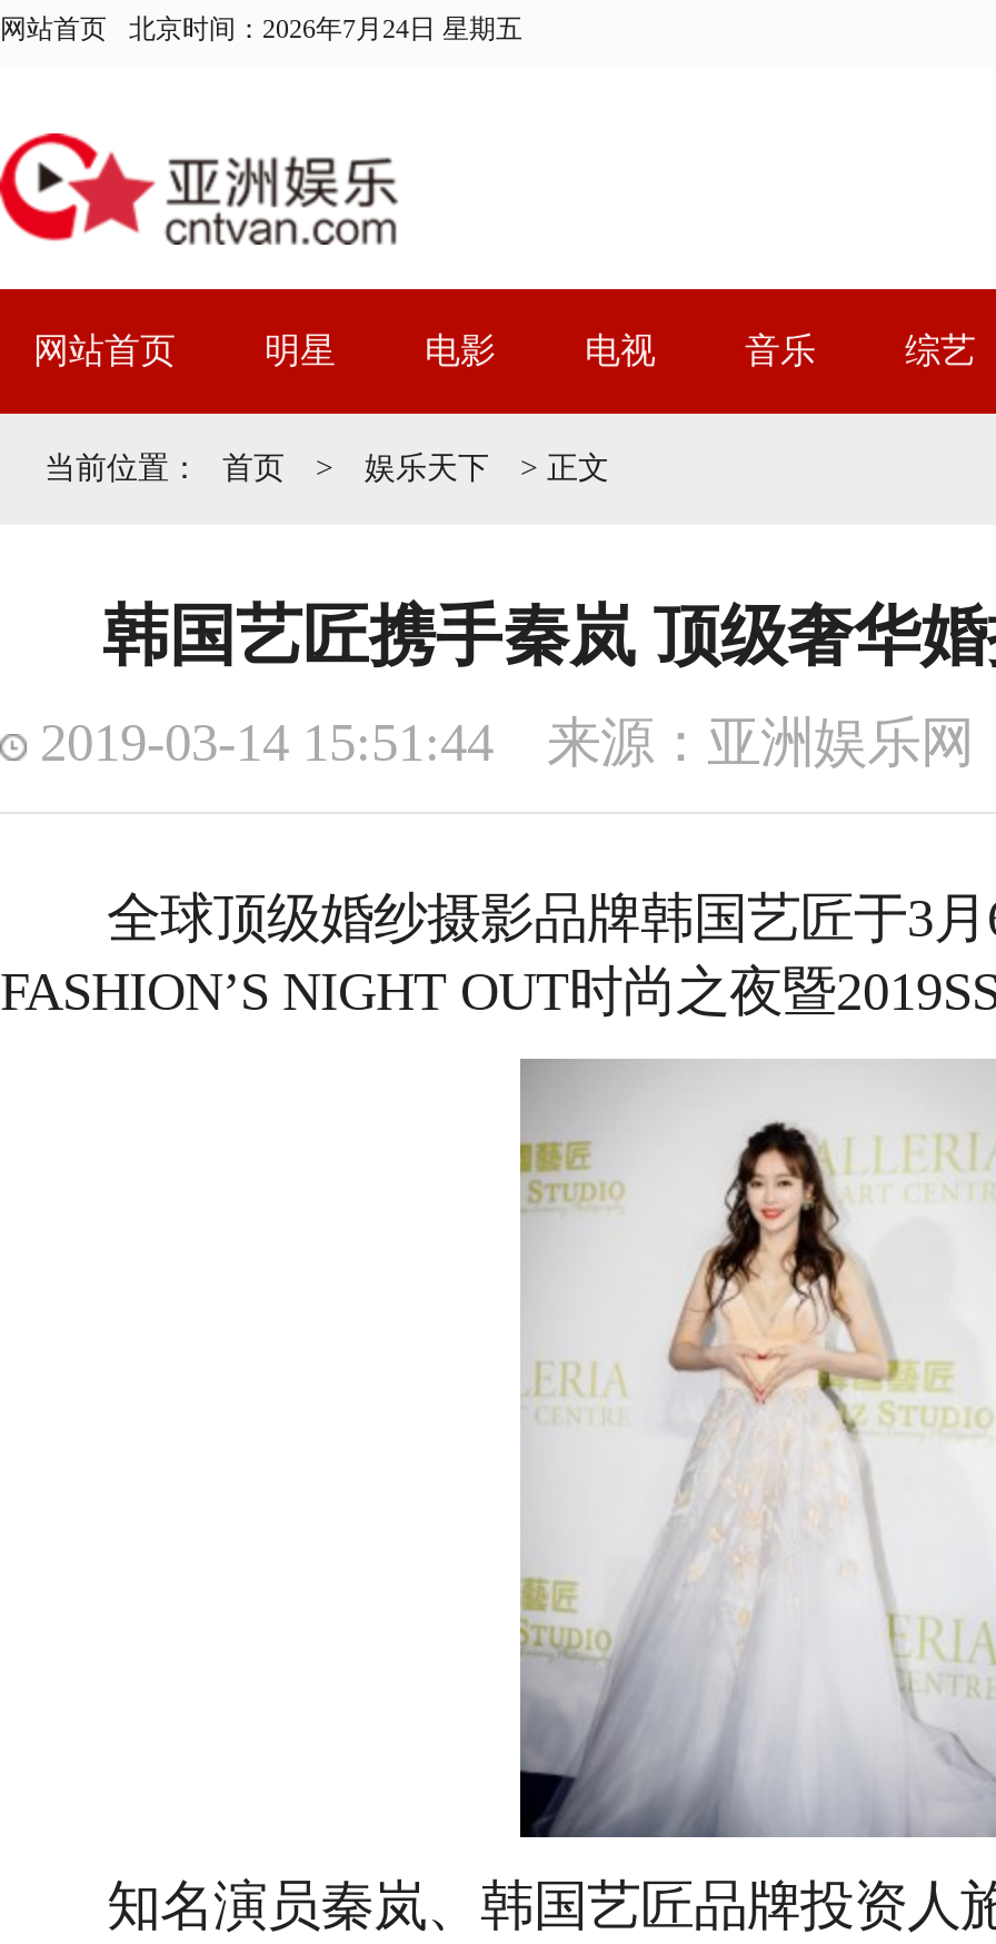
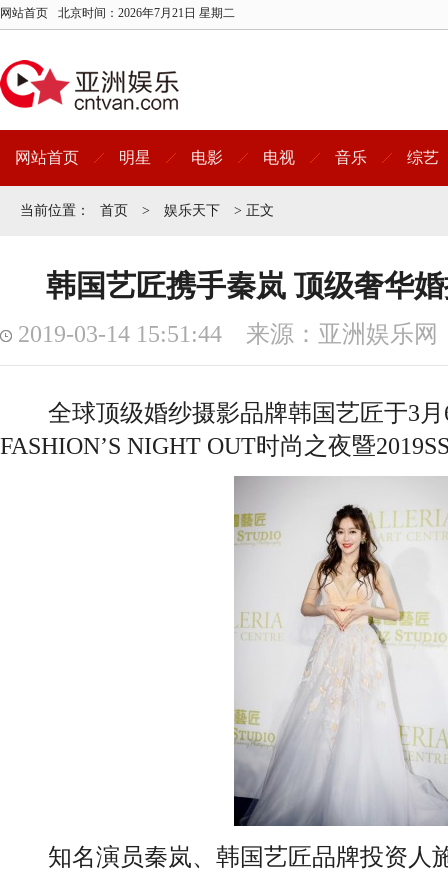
[129,13,522,44] 北京时间：2026年7月24日 星期五 -> [58,6,235,20] 北京时间：2026年7月21日 星期二

